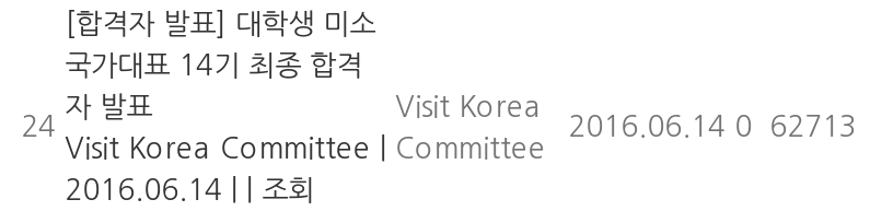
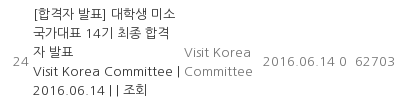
[568,112,857,140] 2016.06.14 0 62713 -> [263,55,395,68] 2016.06.14 0 62703

